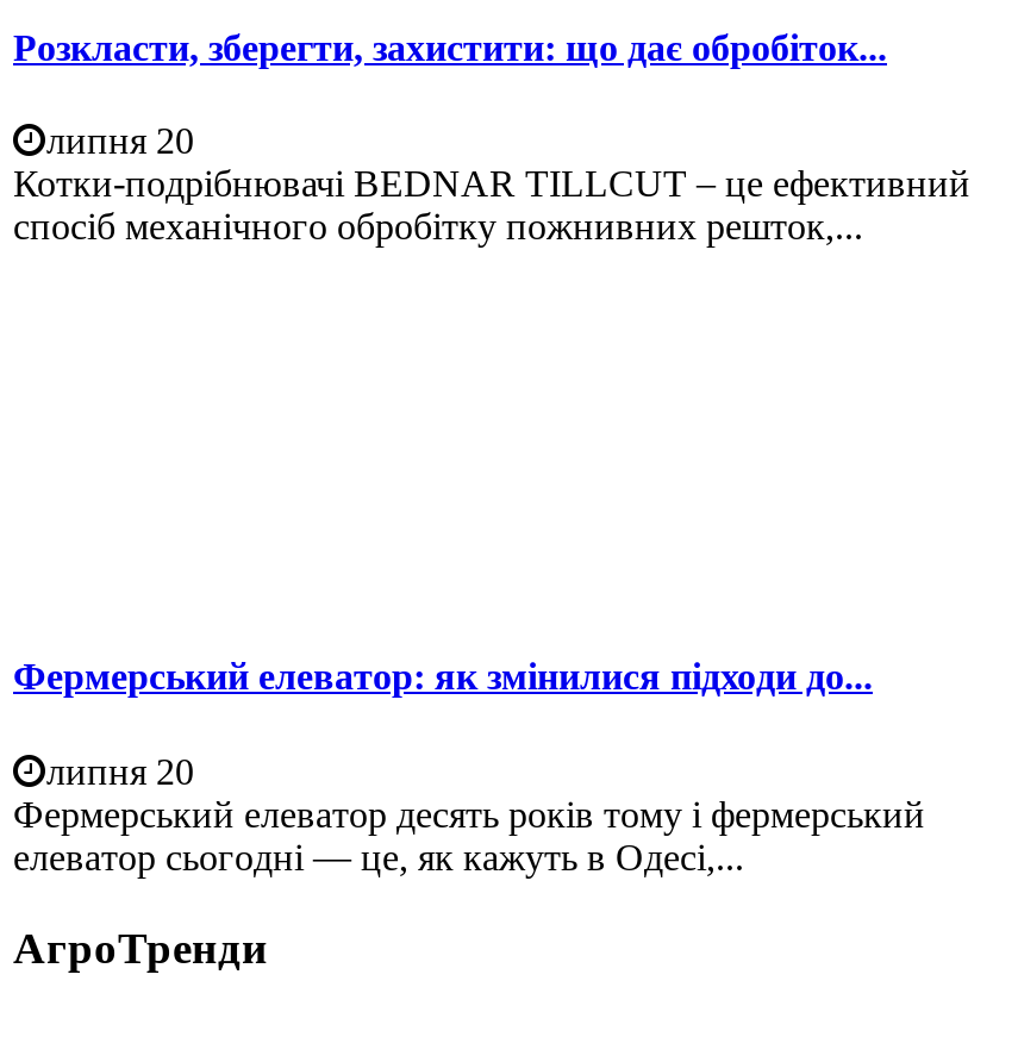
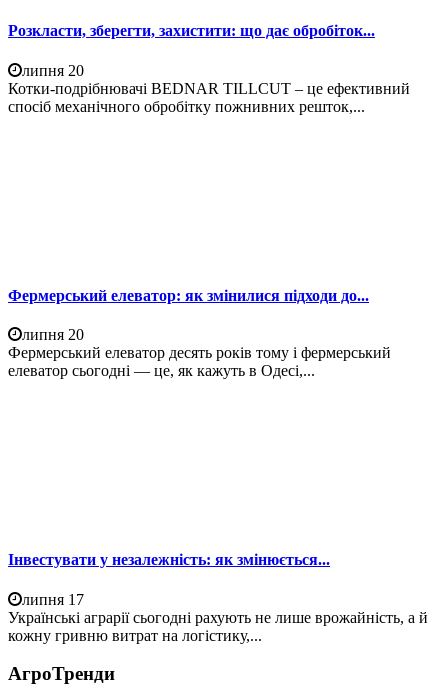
none -> [8,551,428,644] Інвестувати у незалежність: як змінюється... | липня 17 | Українські аграрії сьогодні рахують не лише врожайність, а й | кожну гривню витрат на логістику,...

